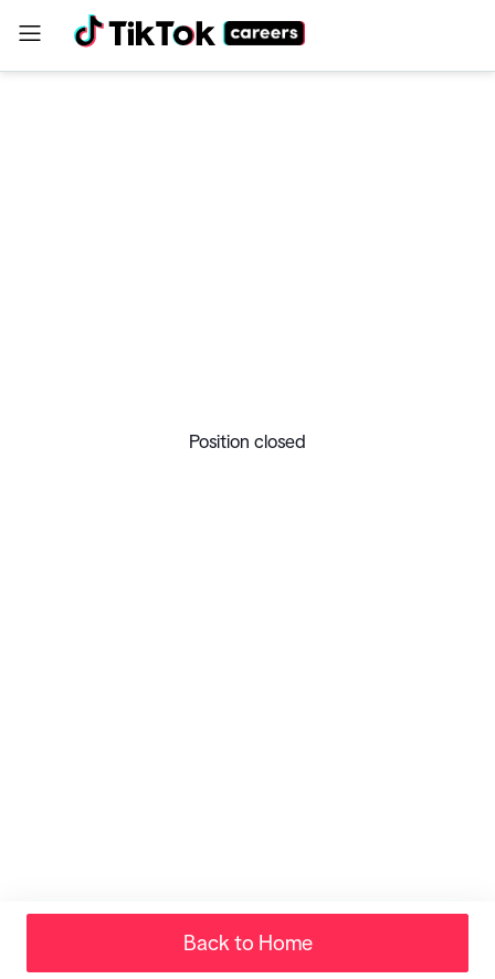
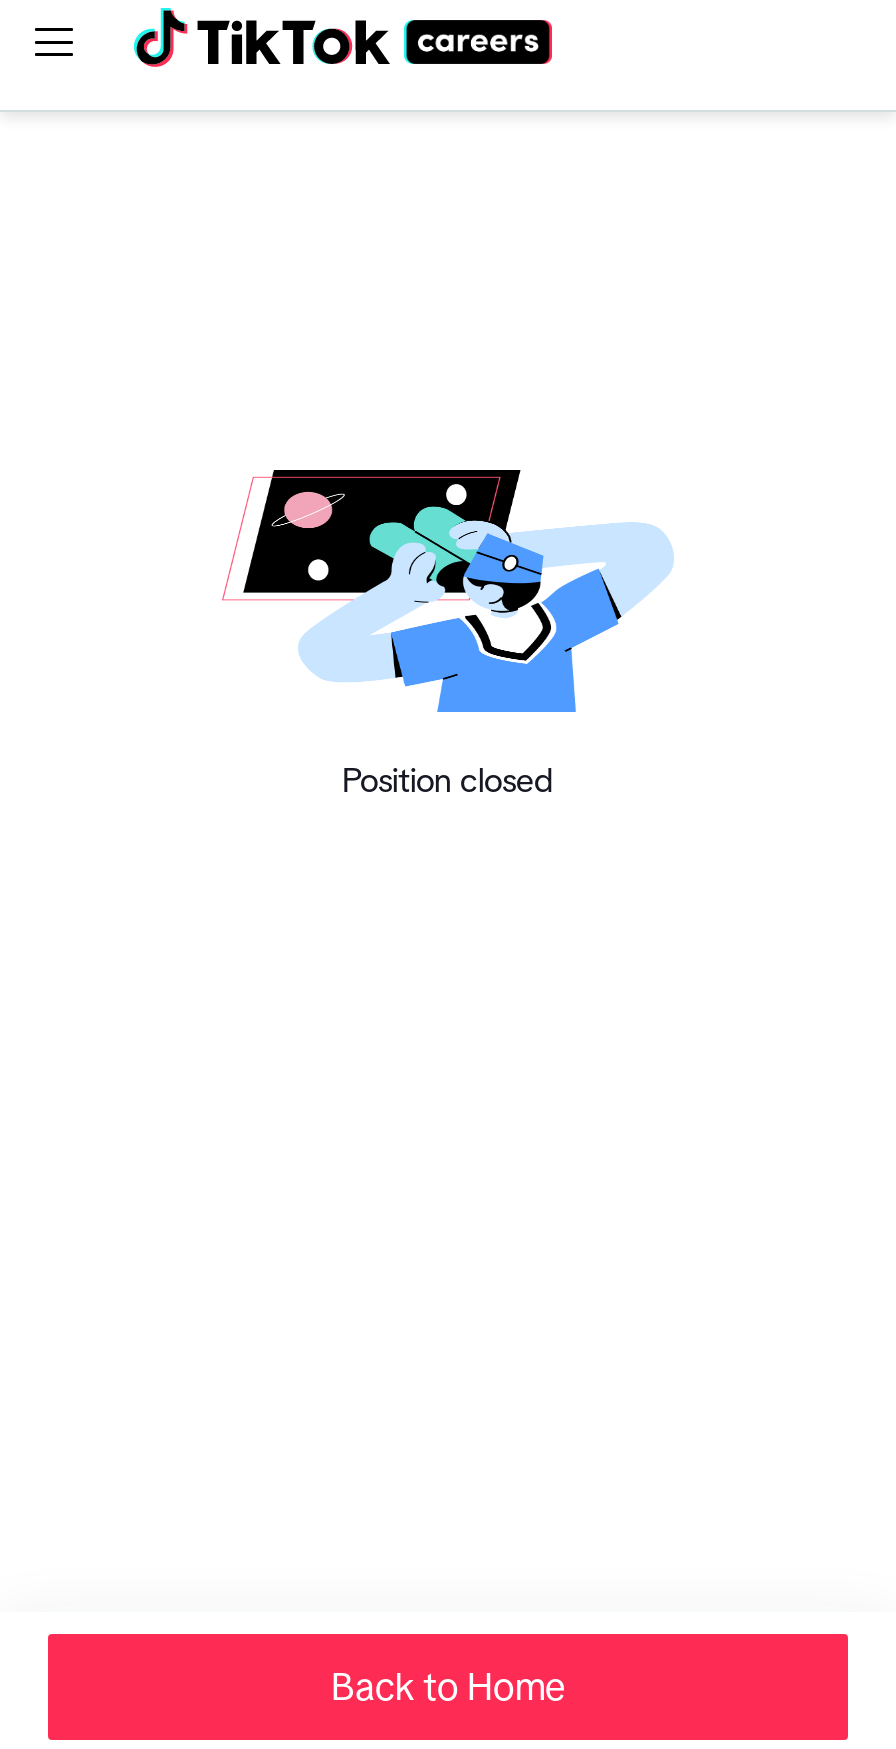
none -> [222,468,674,714] [image]

